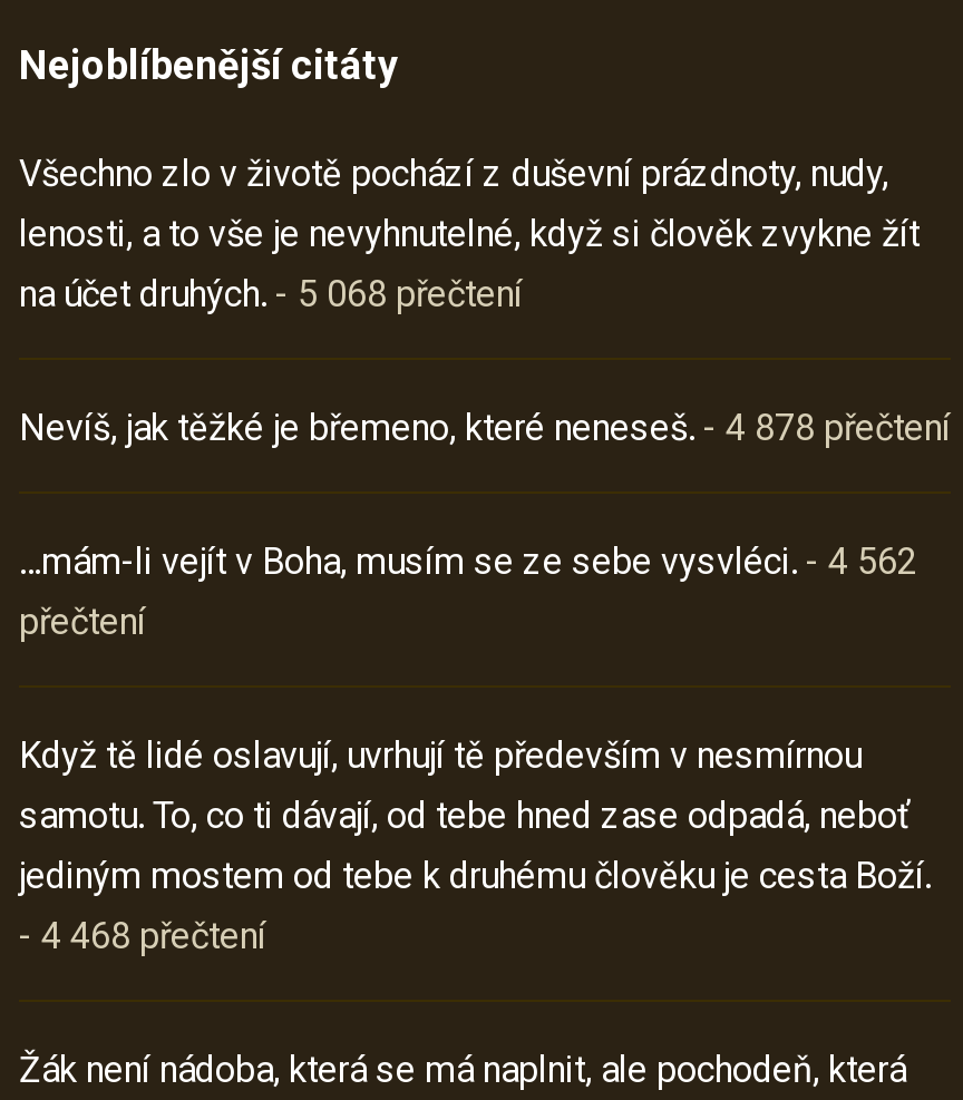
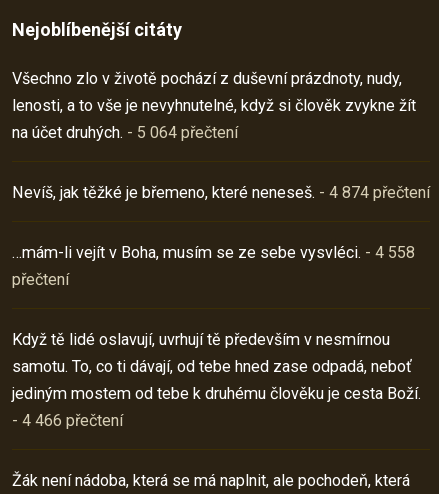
[19,273,523,316] na účet druhých. - 5 068 přečtení -> [12,123,238,142] na účet druhých. - 5 064 přečtení
[19,407,951,449] Nevíš, jak těžké je břemeno, které neneseš. - 4 878 přečtení -> [12,183,430,202] Nevíš, jak těžké je břemeno, které neneseš. - 4 874 přečtení
[19,541,917,583] …mám-li vejít v Boha, musím se ze sebe vysvléci. - 4 562 -> [12,243,415,262] …mám-li vejít v Boha, musím se ze sebe vysvléci. - 4 558
[19,915,266,958] - 4 468 přečtení -> [12,411,123,430] - 4 466 přečtení

